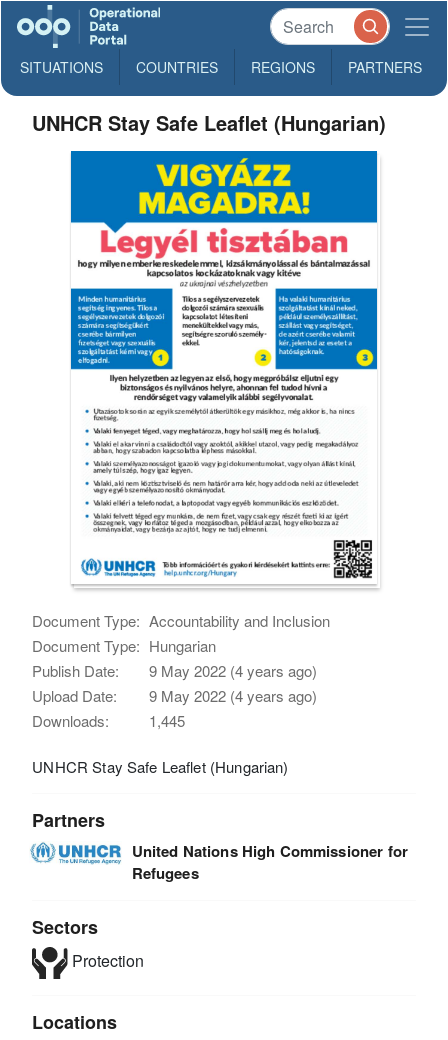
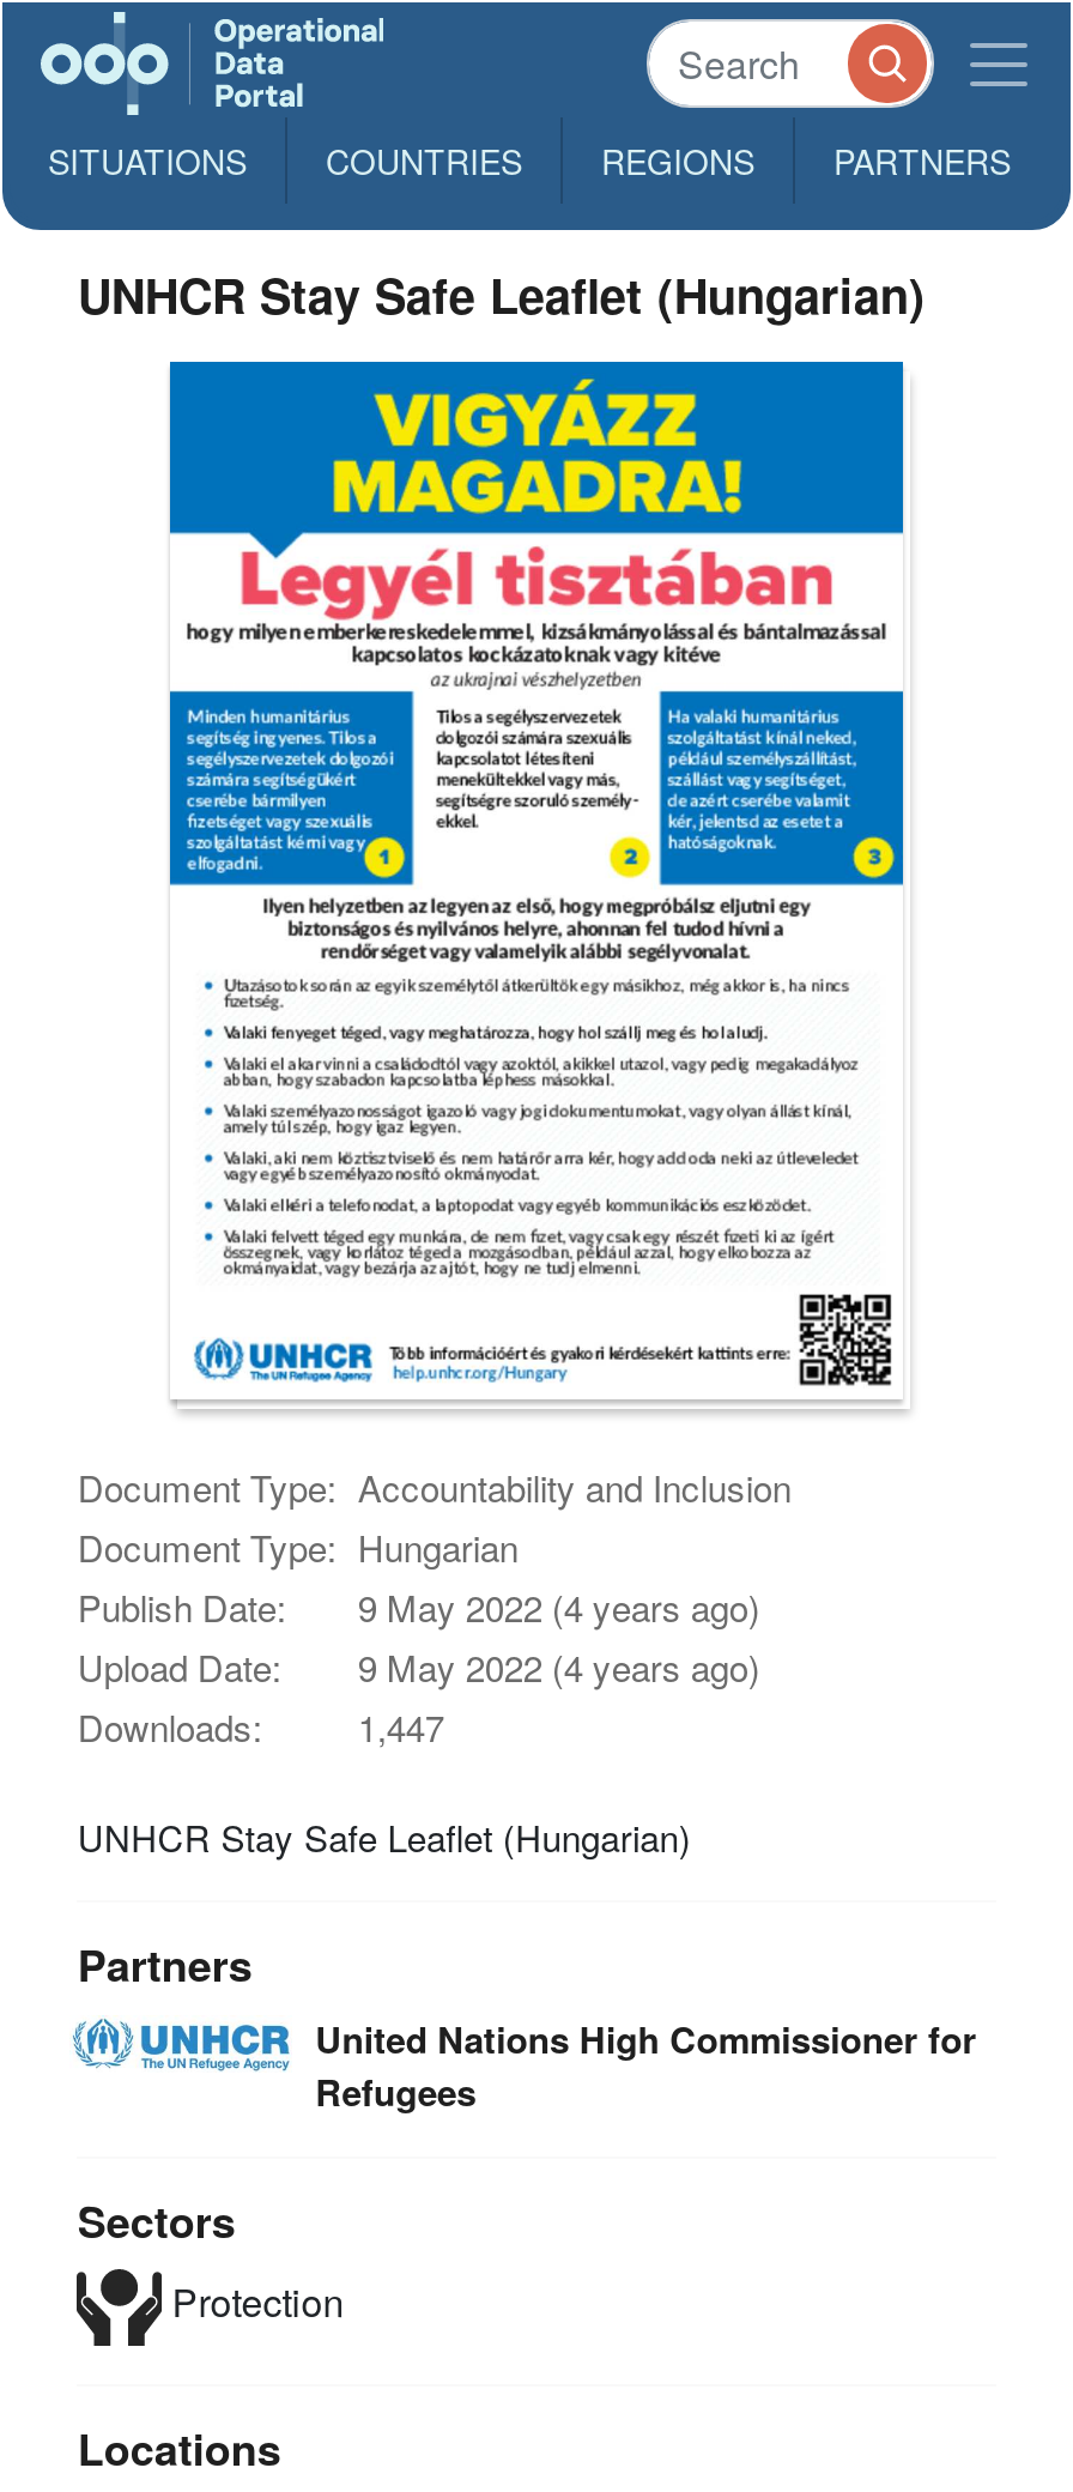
[32,710,185,731] Downloads: 1,445 -> [77,1702,444,1752] Downloads: 1,447

